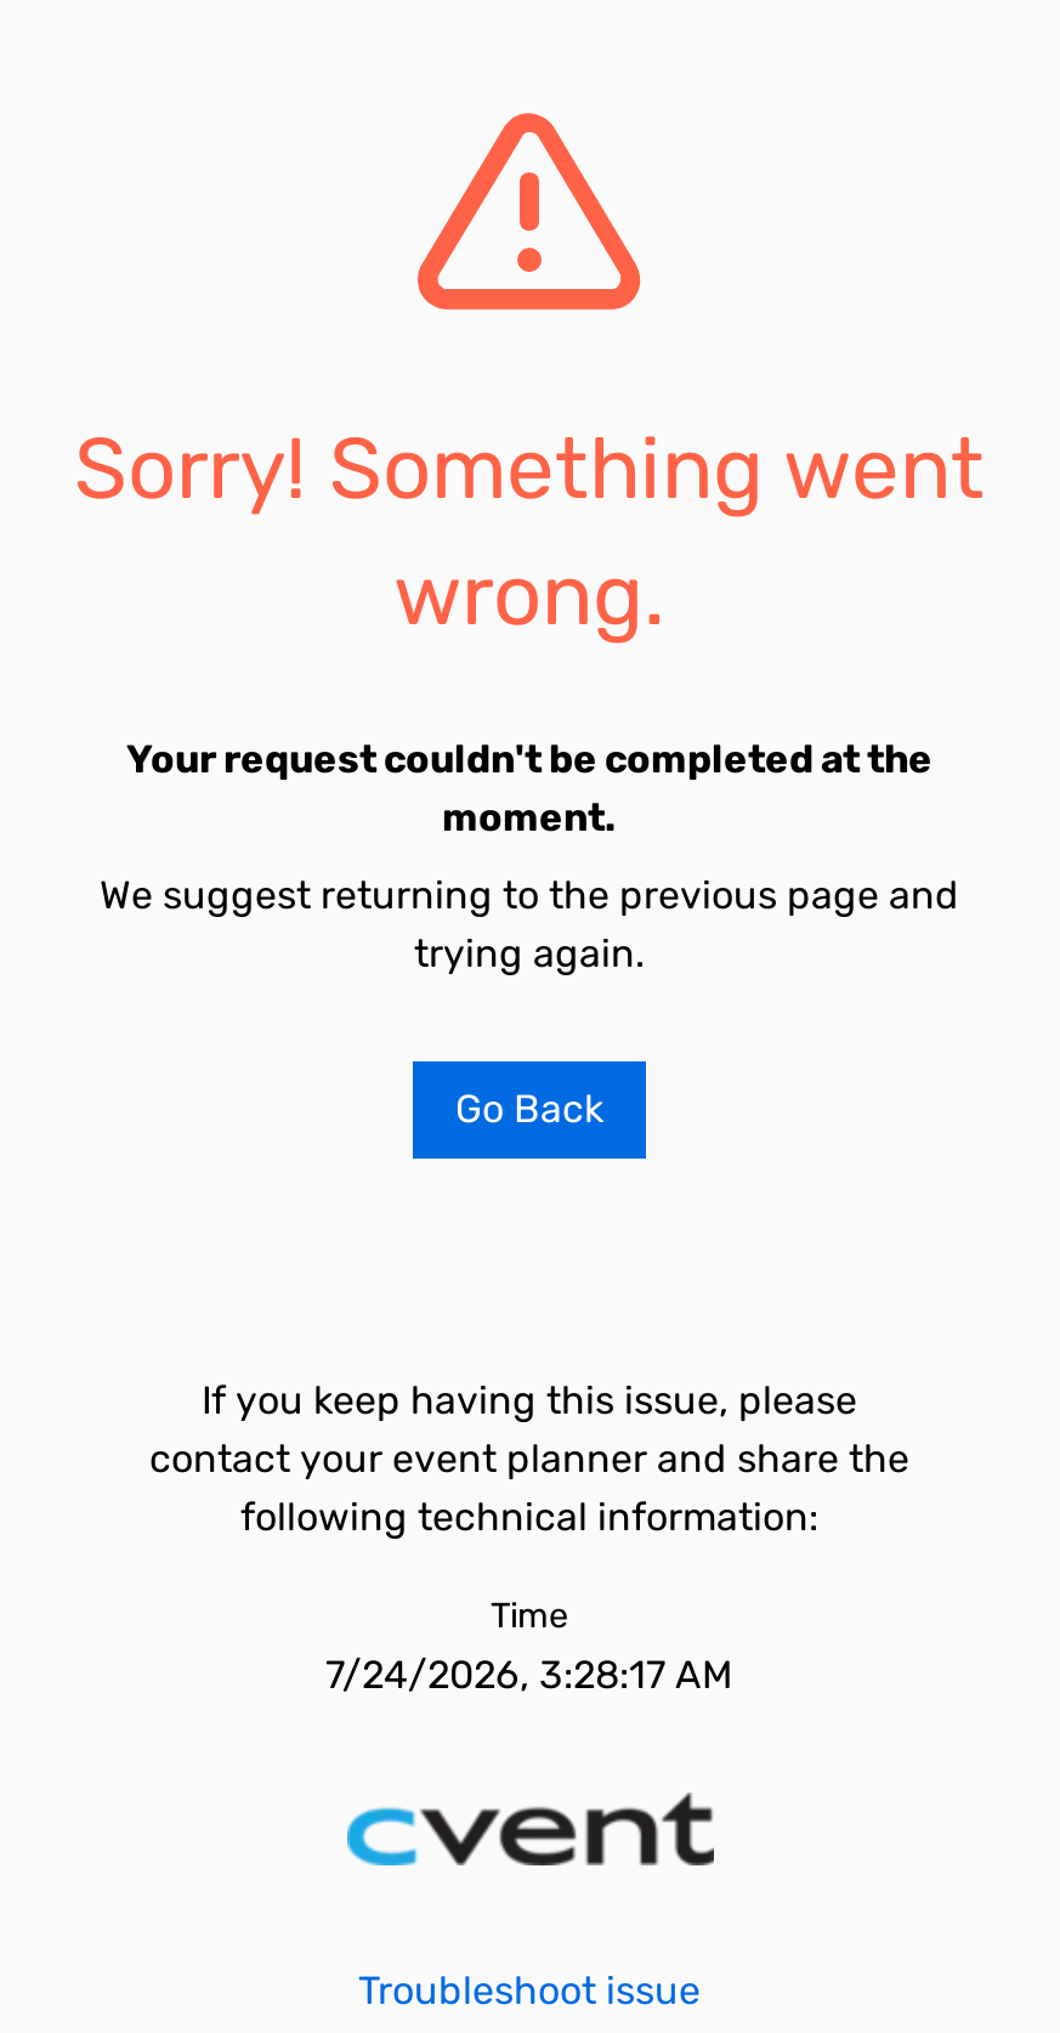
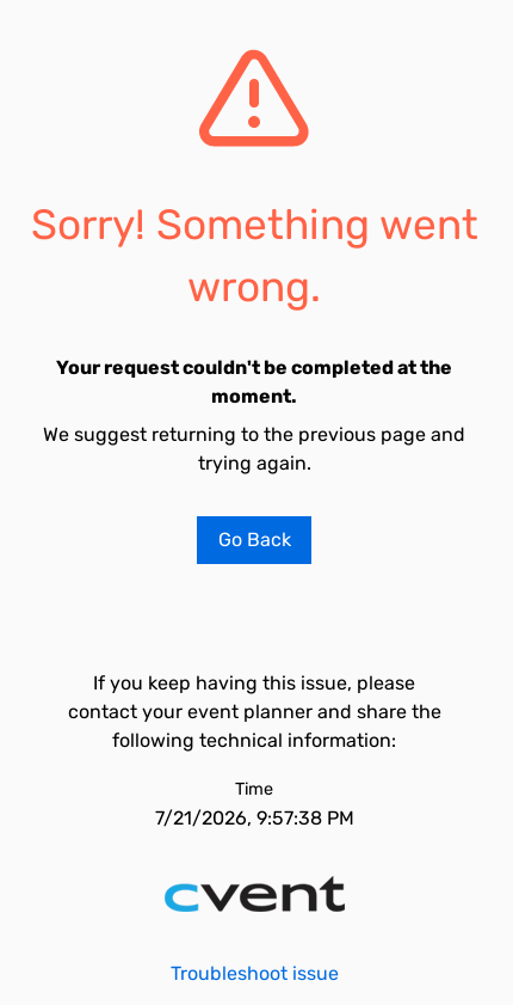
[325,1652,733,1698] 7/24/2026, 3:28:17 AM -> [154,807,354,829] 7/21/2026, 9:57:38 PM

